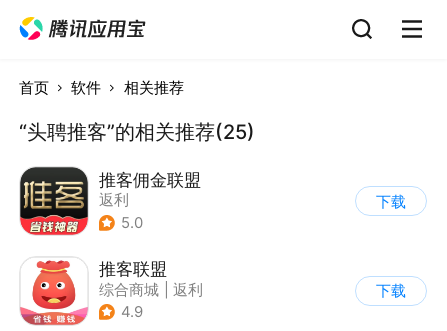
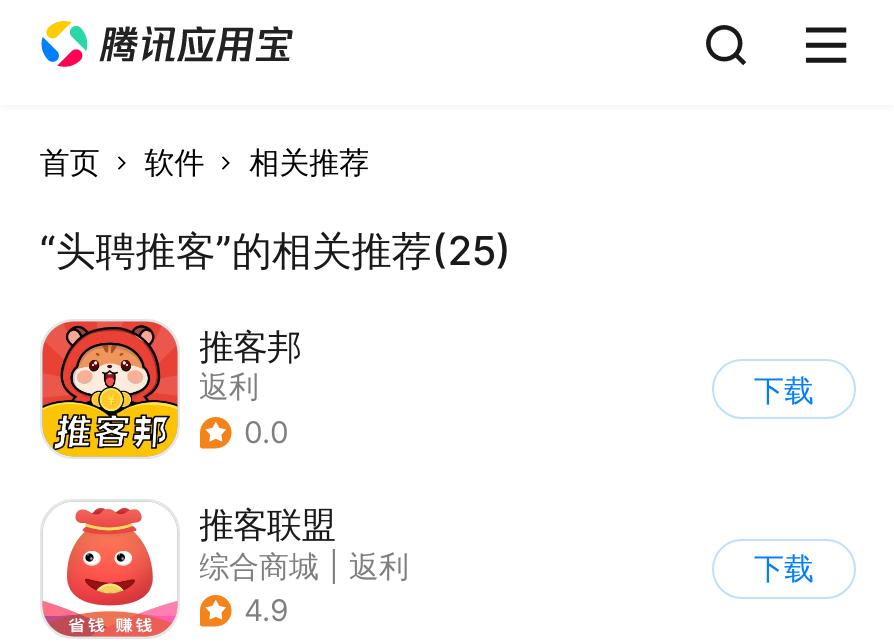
[19,166,200,236] [image] | 推客佣金联盟 -> [40,319,301,459] [image] | 推客邦
[121,214,143,232] 5.0 -> [244,414,288,450] 0.0

